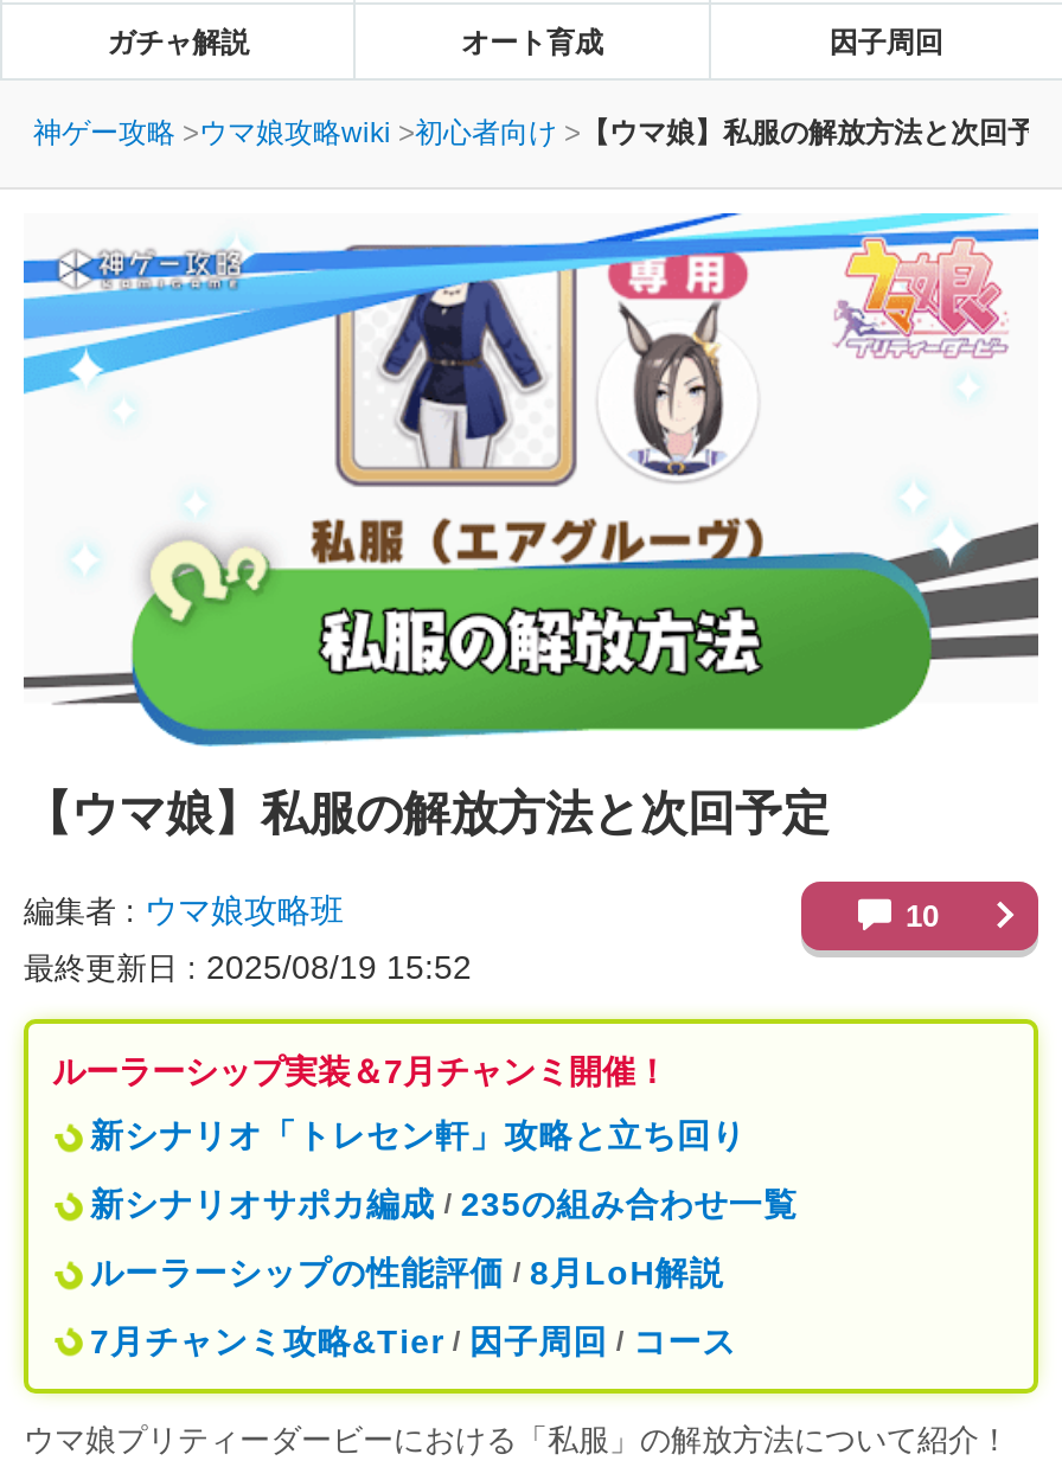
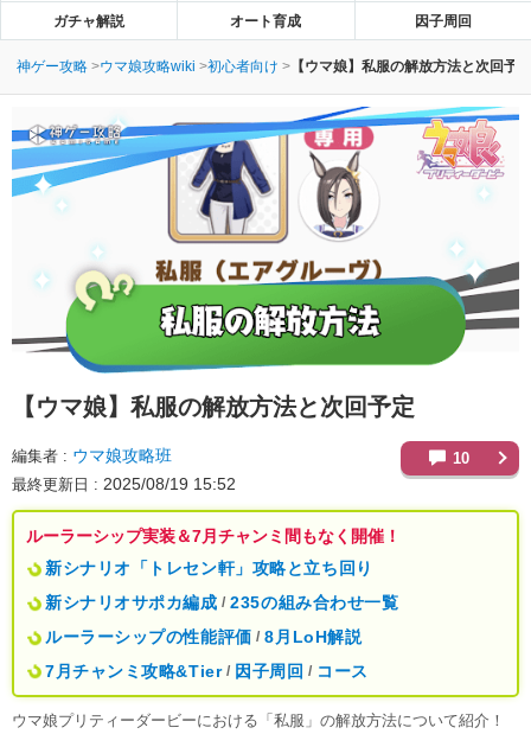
[52,1052,668,1090] ルーラーシップ実装＆7月チャンミ開催！ -> [26,526,401,545] ルーラーシップ実装＆7月チャンミ間もなく開催！

